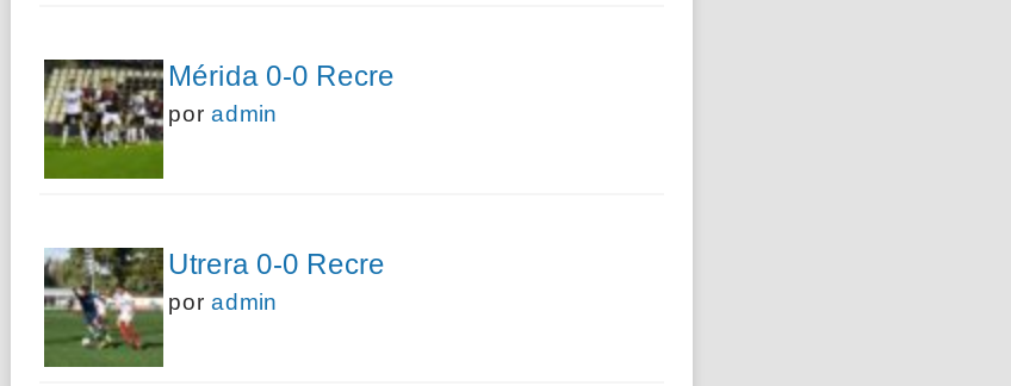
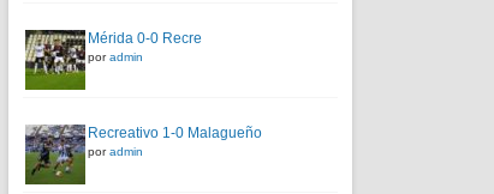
[44,245,385,365] [image] | Utrera 0-0 Recre -> [25,125,262,182] [image] | Recreativo 1-0 Malagueño

